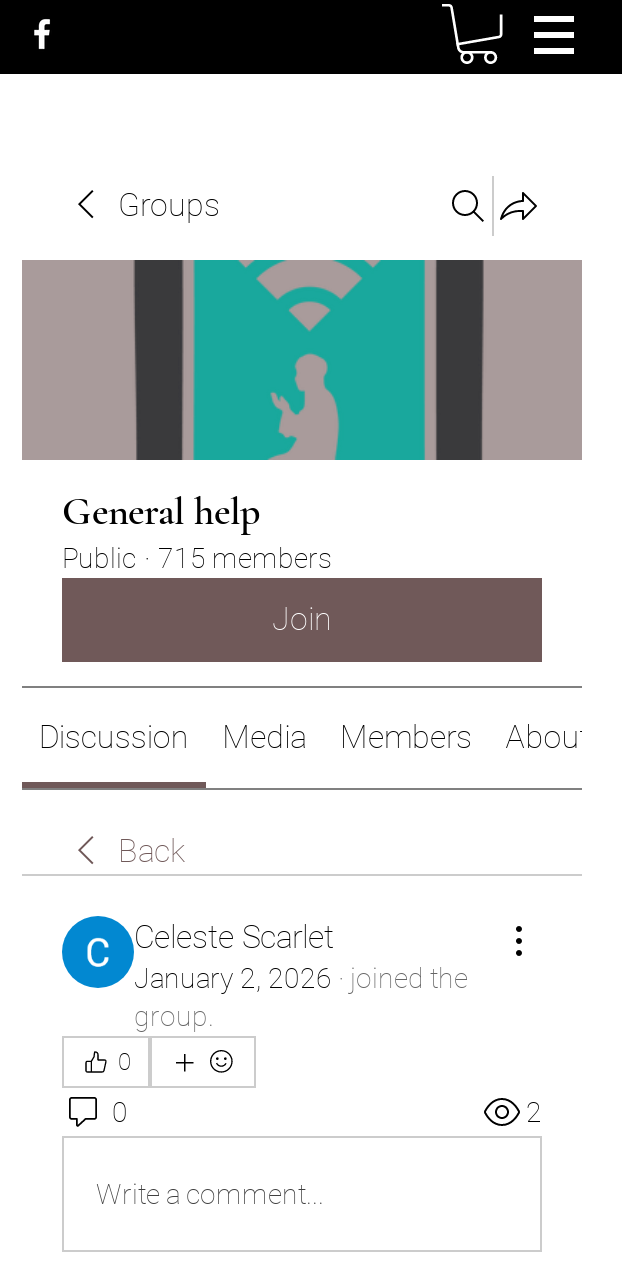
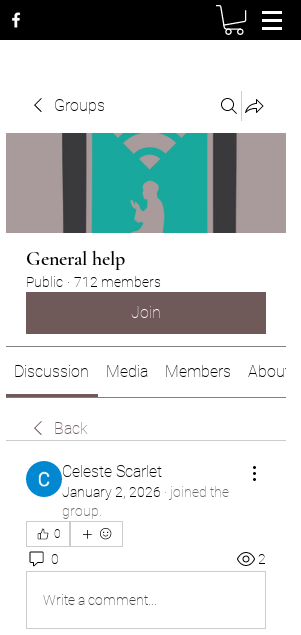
[62,542,332,574] Public · 715 members -> [26,274,161,290] Public · 712 members

